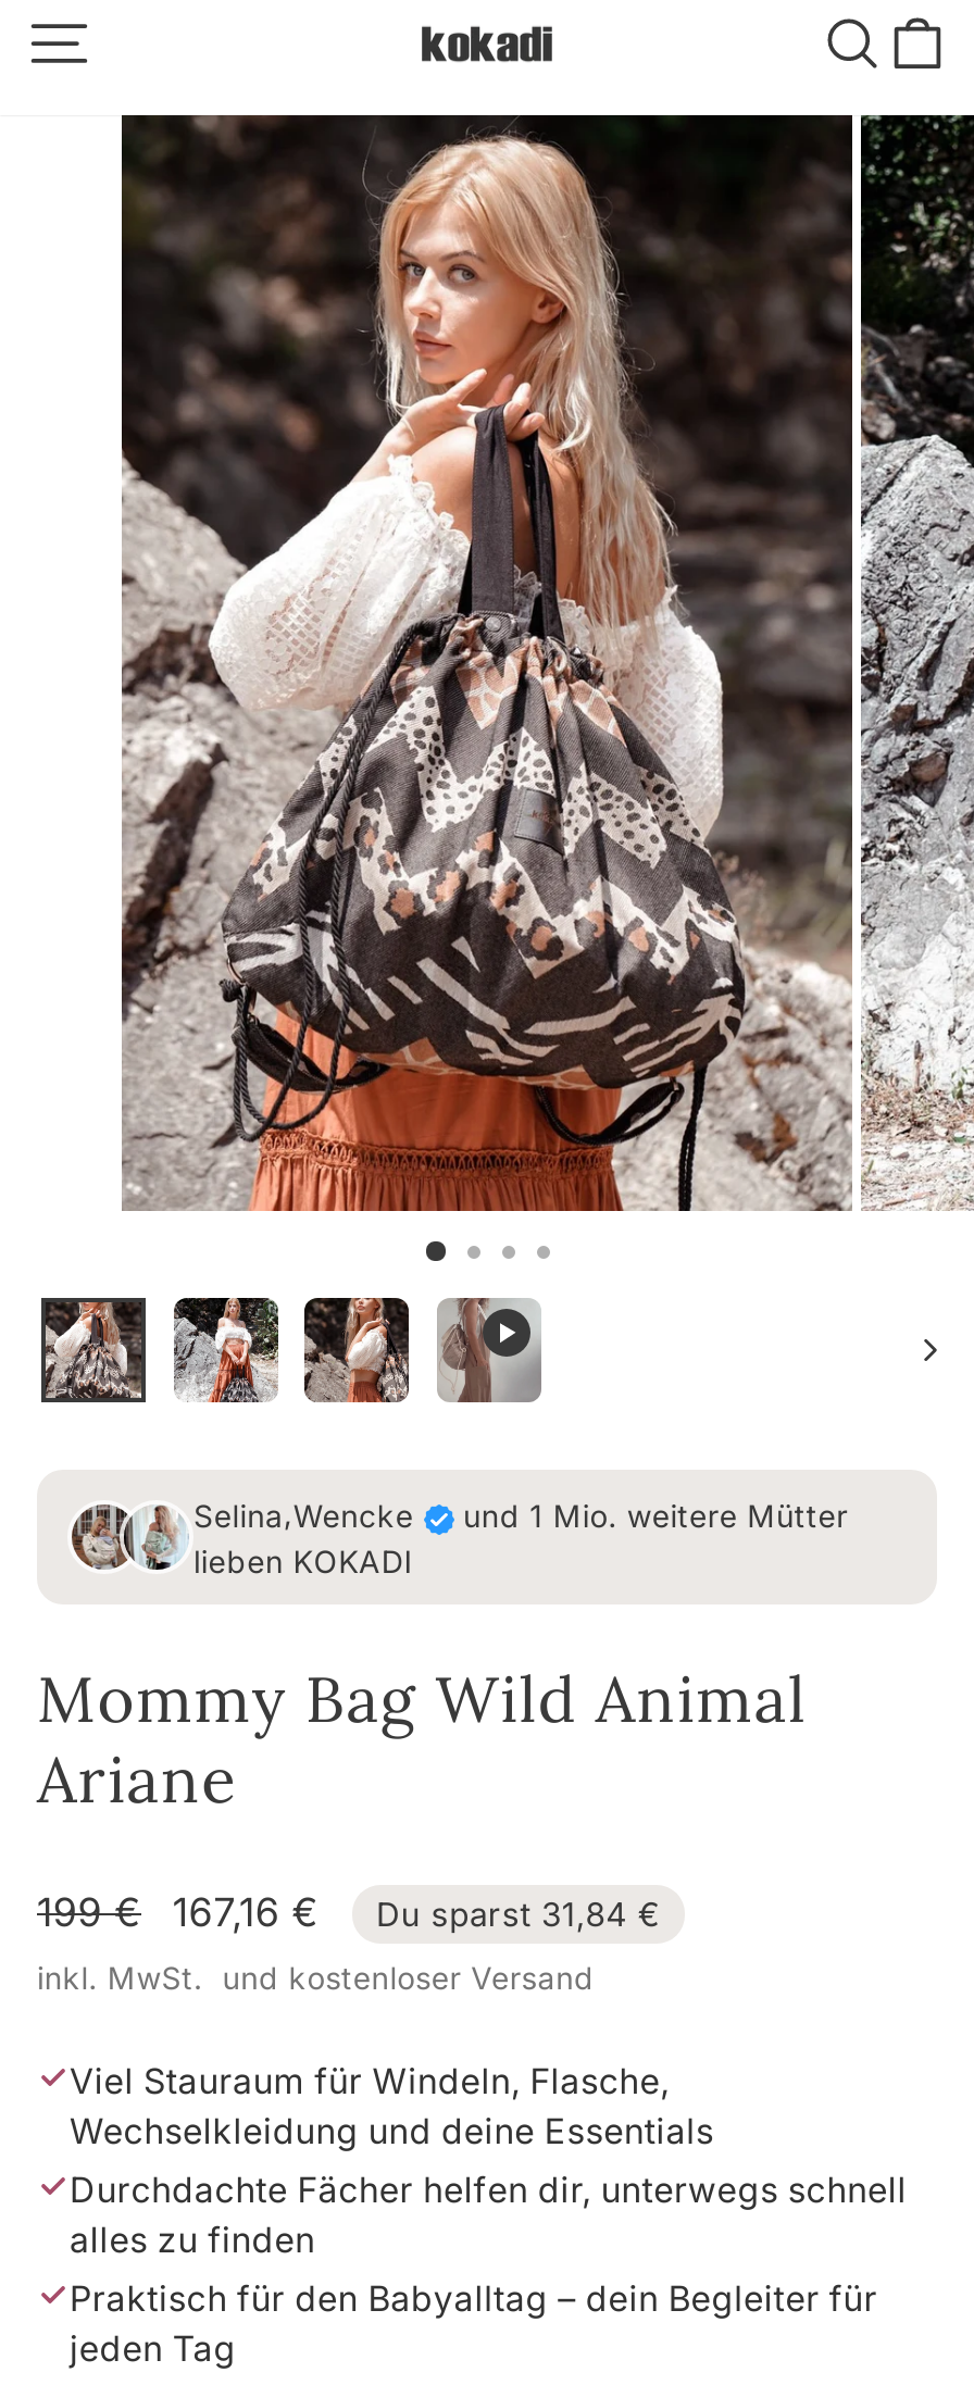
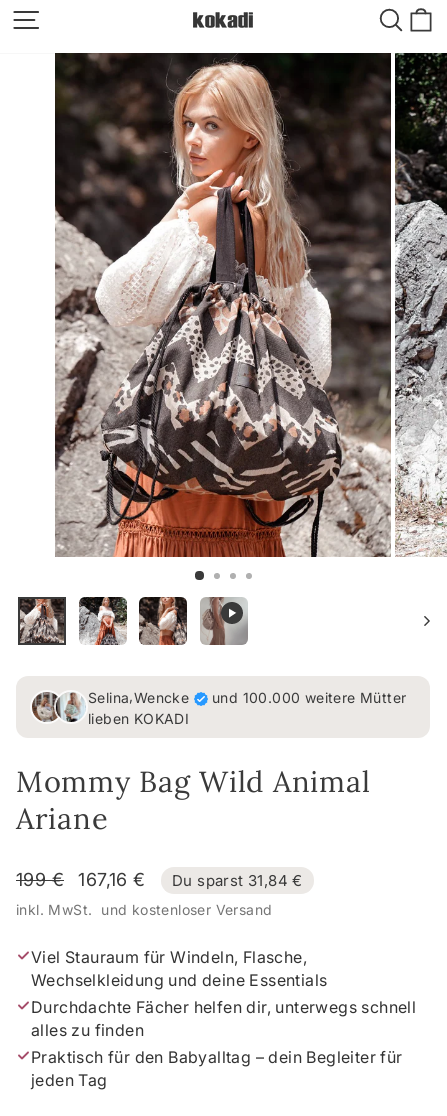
[463,1498,848,1535] und 1 Mio. weitere Mütter -> [212,689,406,706] und 100.000 weitere Mütter

